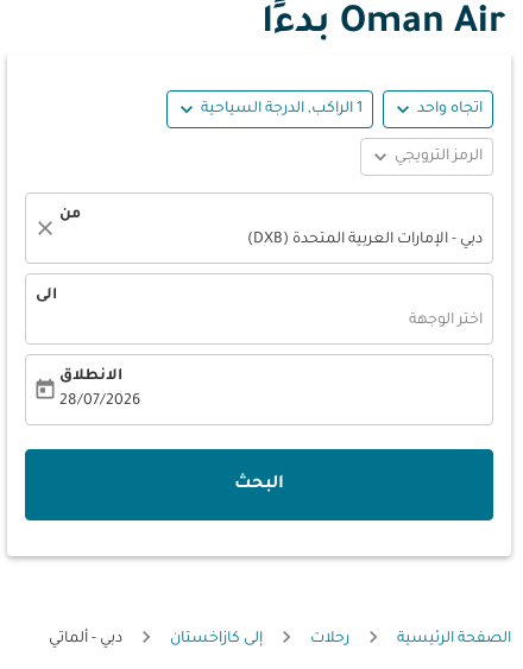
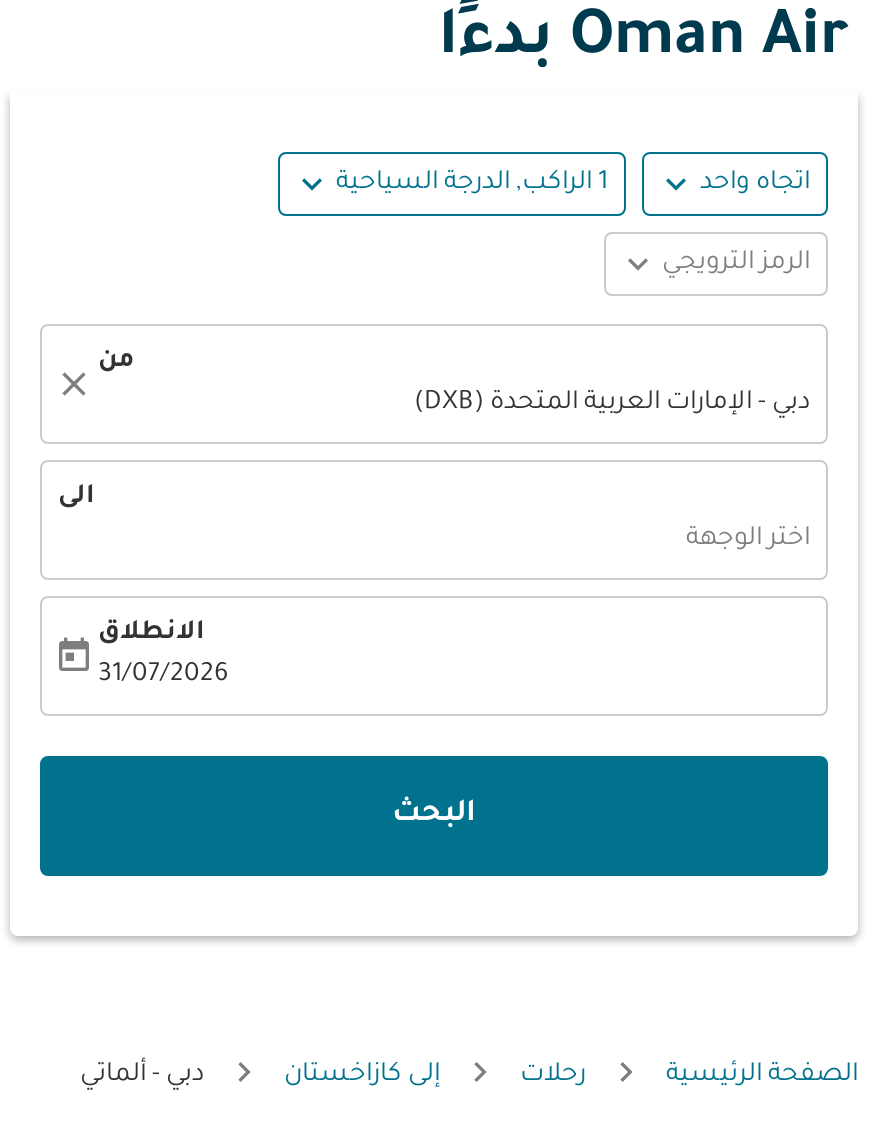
[59,393,140,410] 28/07/2026 -> [98,662,228,690] 31/07/2026

